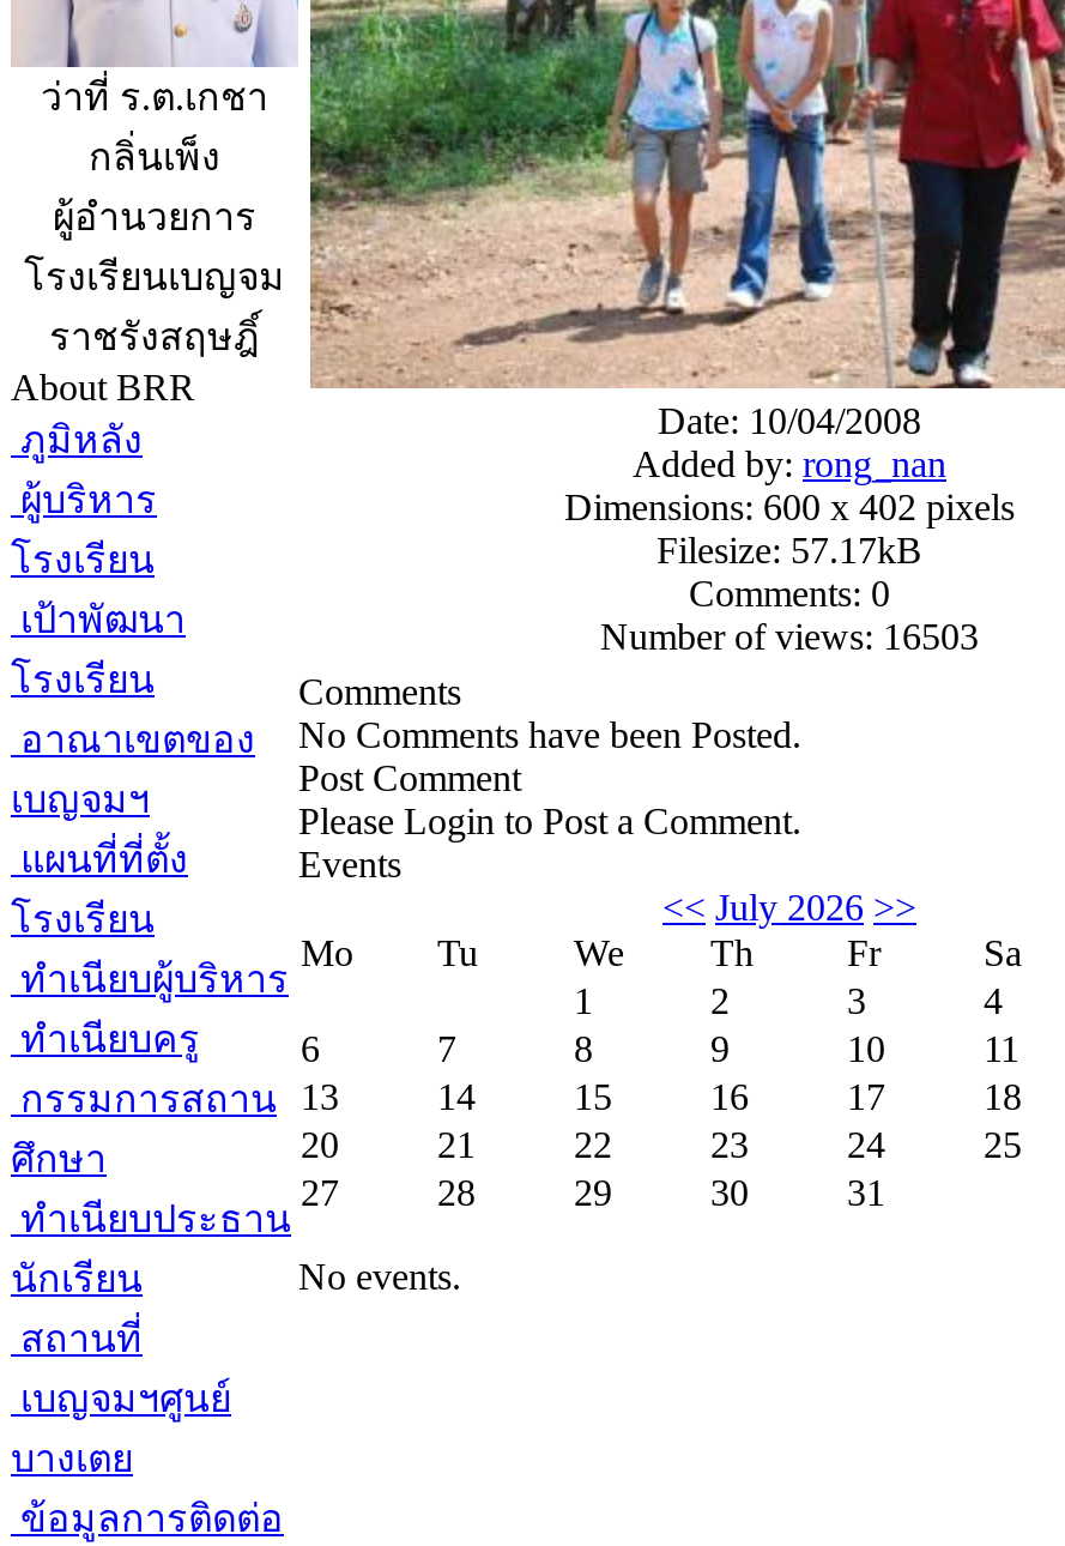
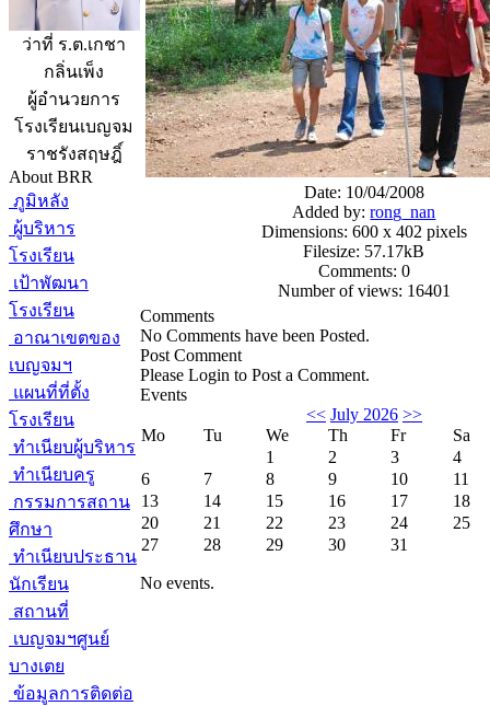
[600,616,979,657] Number of views: 16503 -> [278,281,451,300] Number of views: 16401

